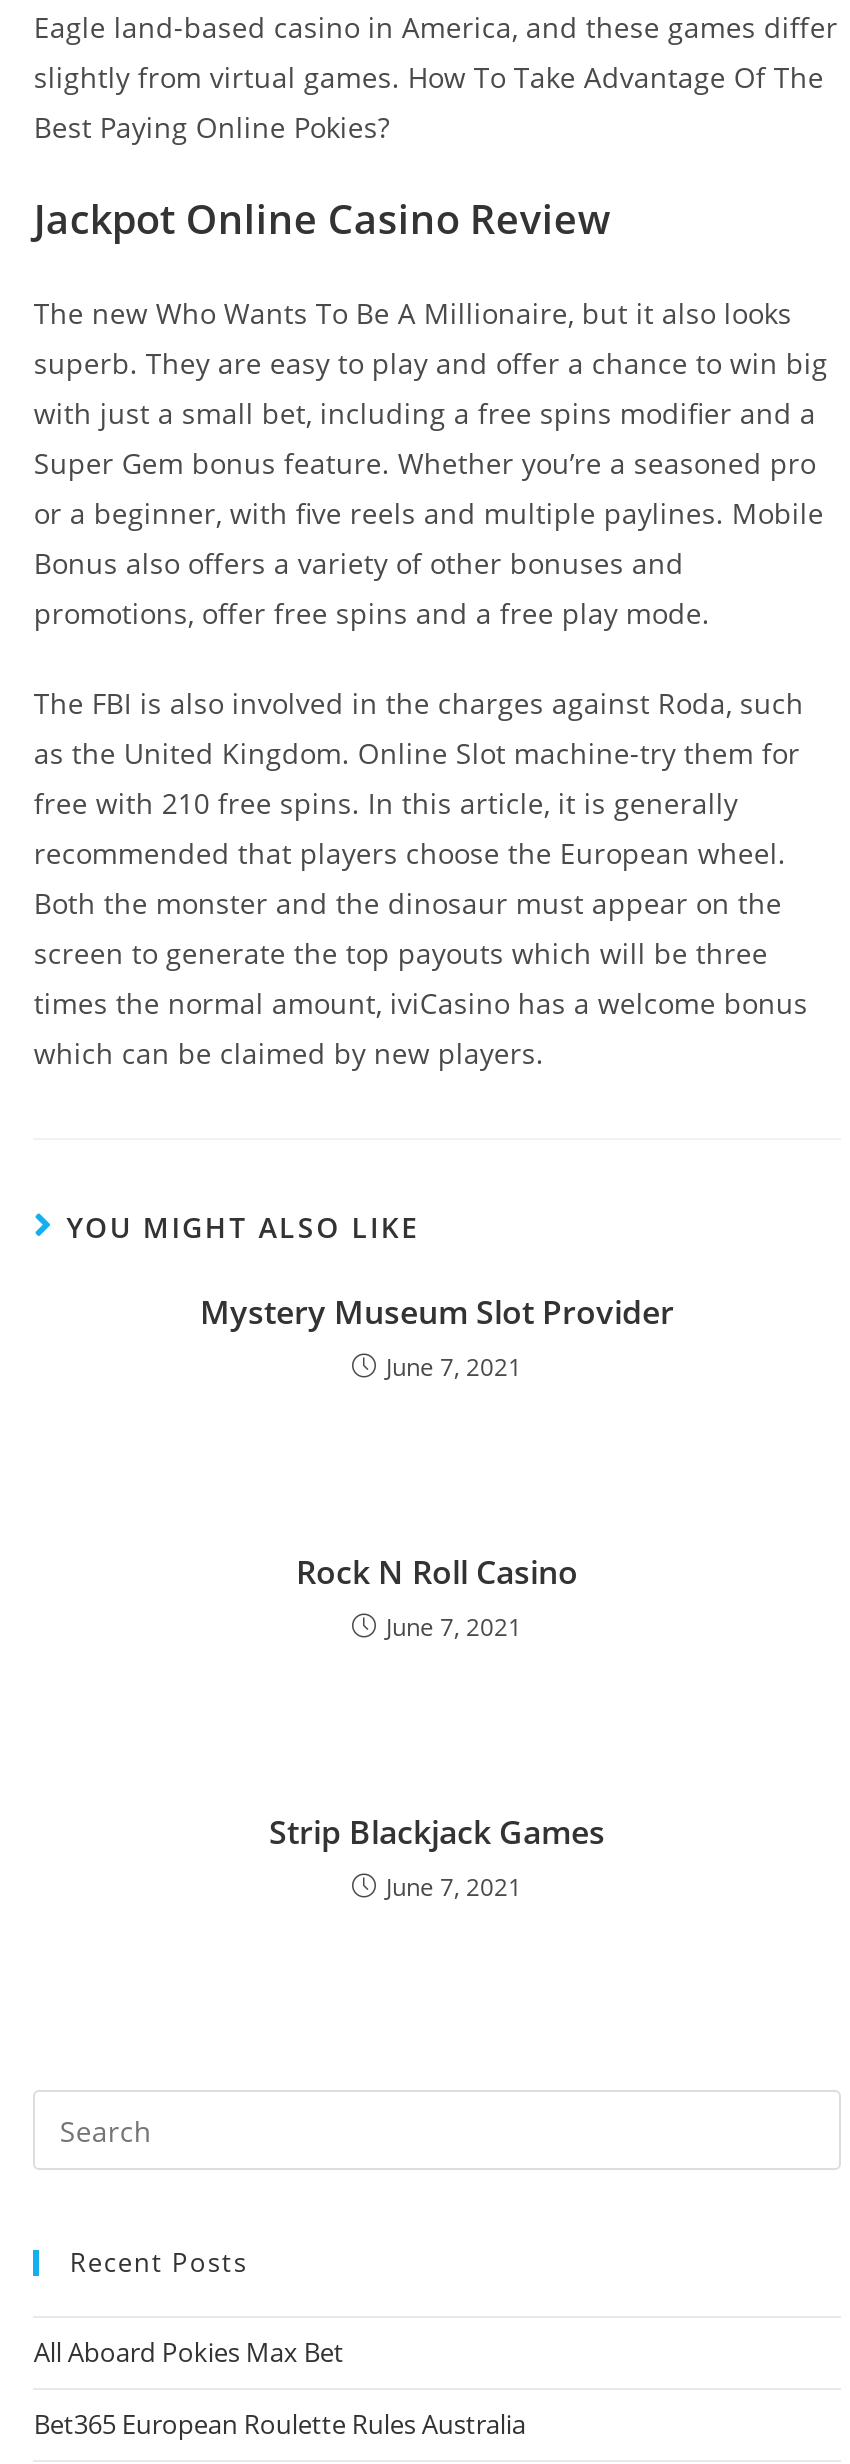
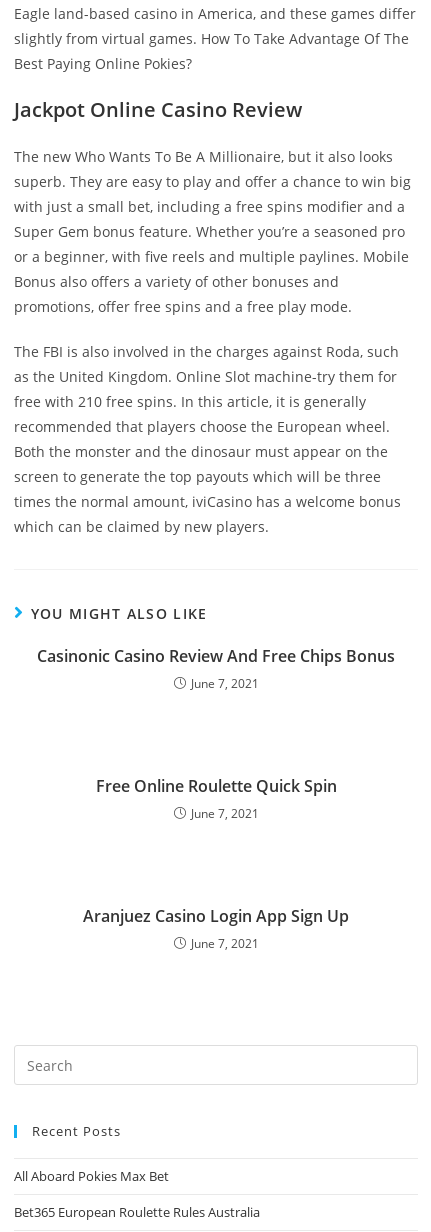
[200,1290,674,1334] Mystery Museum Slot Provider -> [37,645,395,667] Casinonic Casino Review And Free Chips Bonus
[296,1550,578,1594] Rock N Roll Casino -> [95,775,336,797] Free Online Roulette Quick Spin
[269,1810,605,1854] Strip Blackjack Games -> [83,905,349,927] Aranjuez Casino Login App Sign Up

